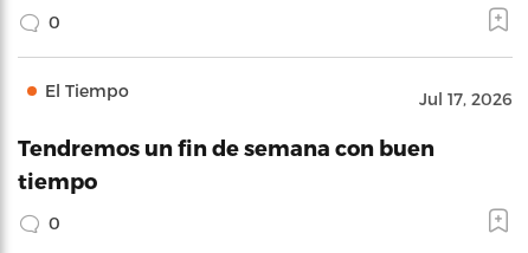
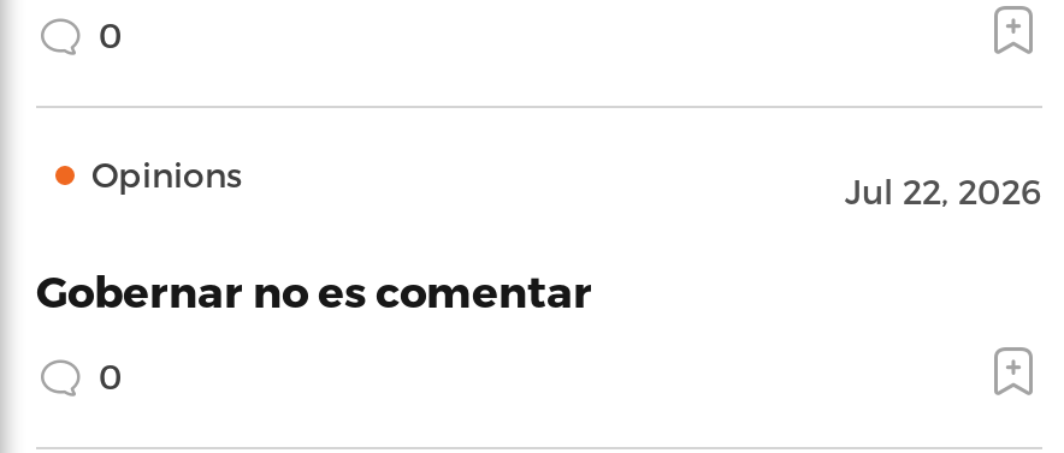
[45,81,513,109] El Tiempo | Jul 17, 2026 -> [91,154,1042,212] Opinions | Jul 22, 2026
[18,135,434,193] Tendremos un fin de semana con buen | tiempo -> [36,265,592,315] Gobernar no es comentar

